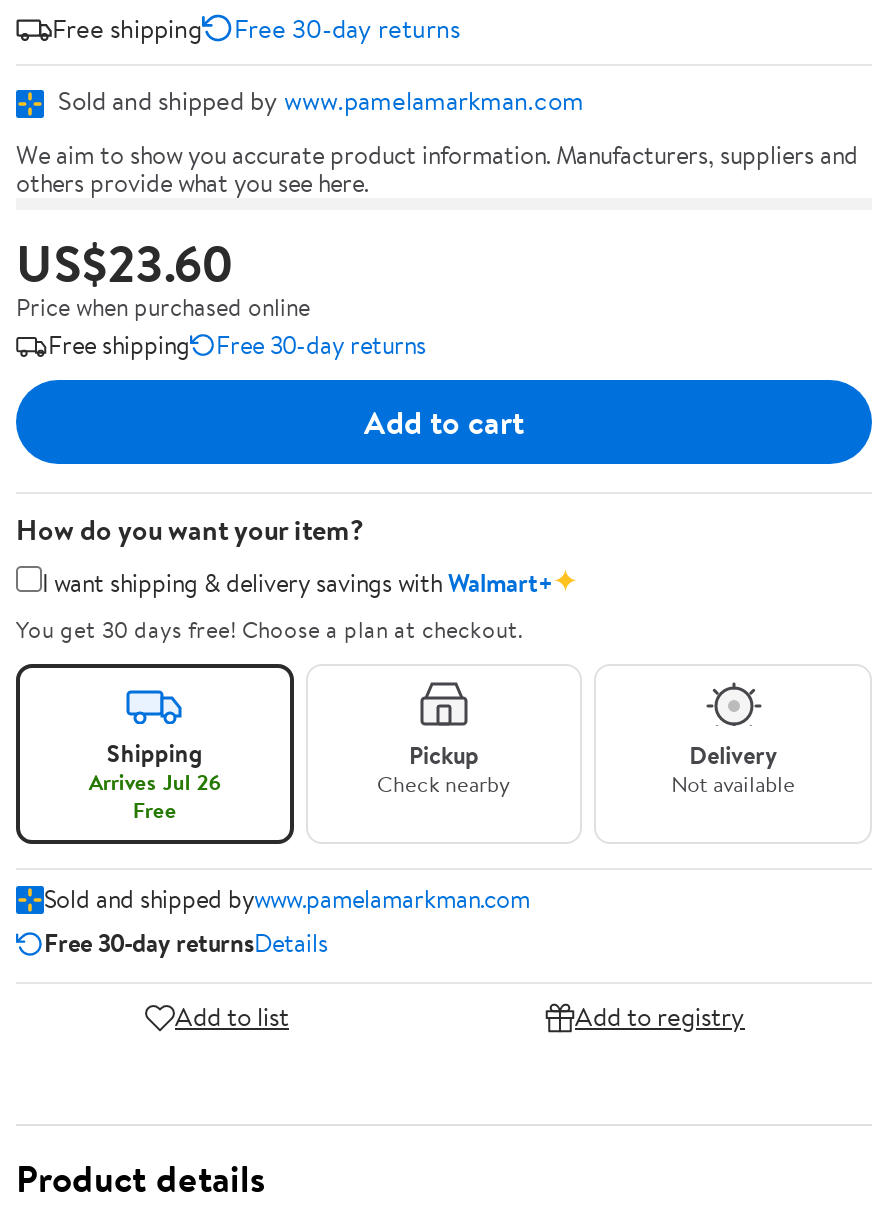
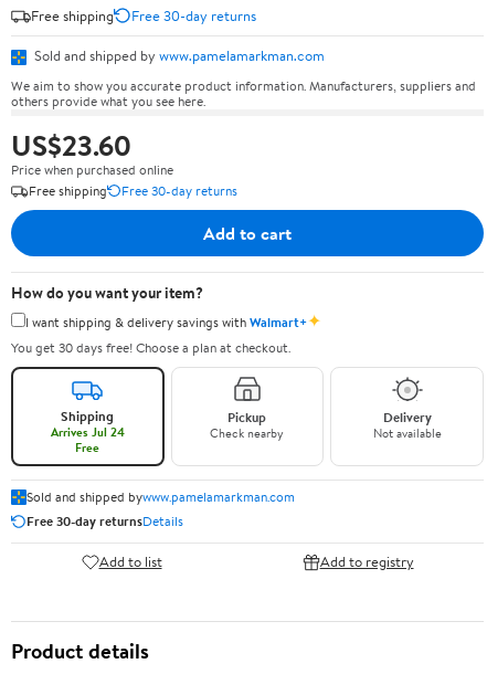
[89,766,221,798] Arrives Jul 26 -> [51,423,125,441] Arrives Jul 24

